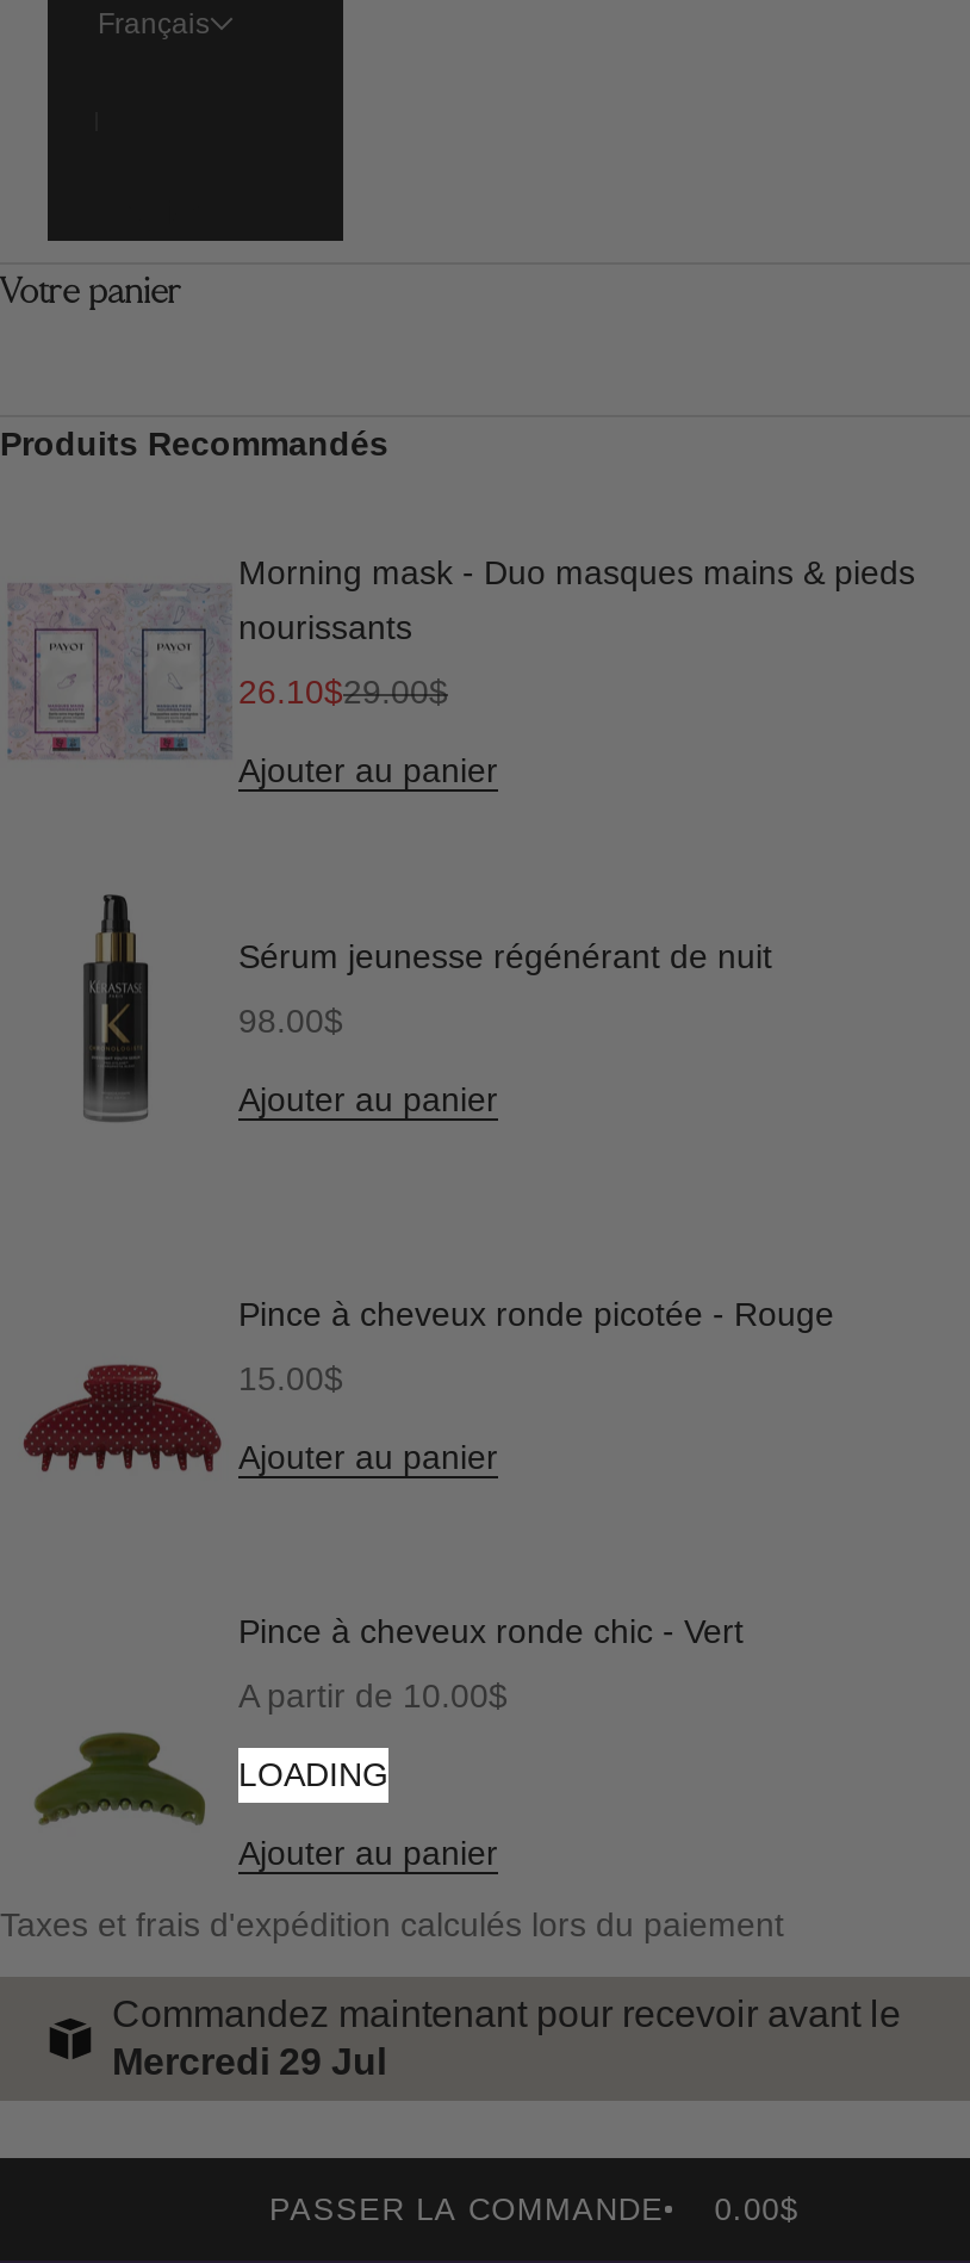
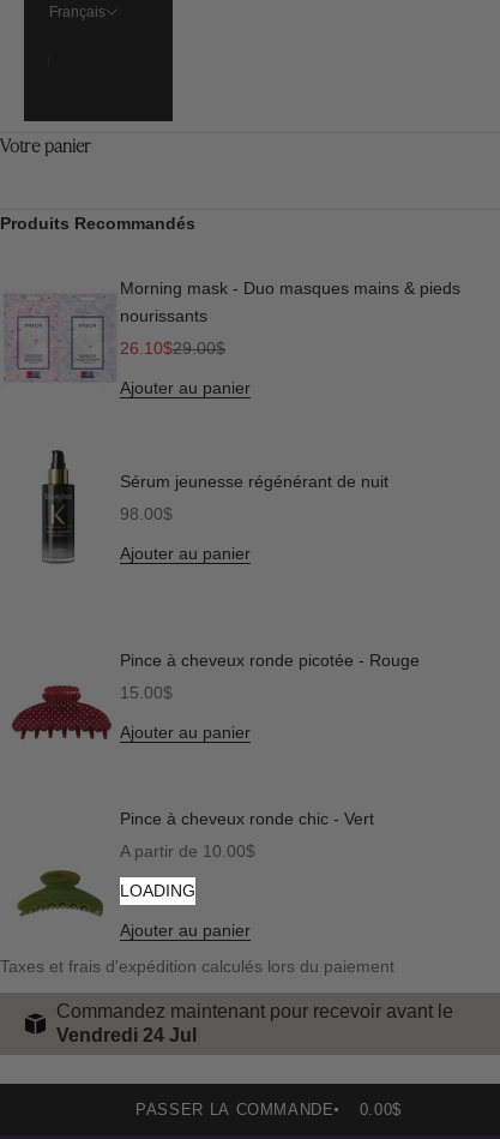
[112,2040,386,2081] Mercredi 29 Jul -> [56,1024,197,1045] Vendredi 24 Jul

